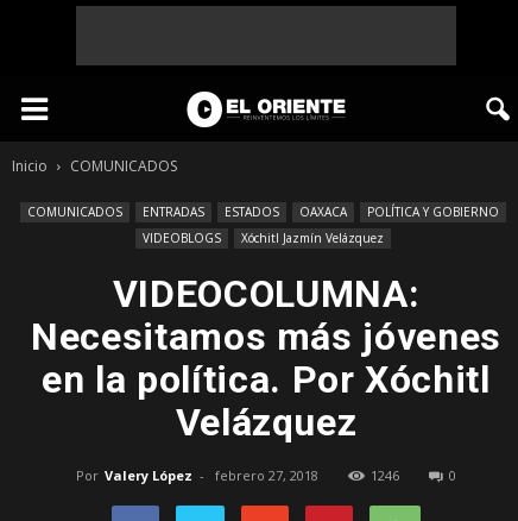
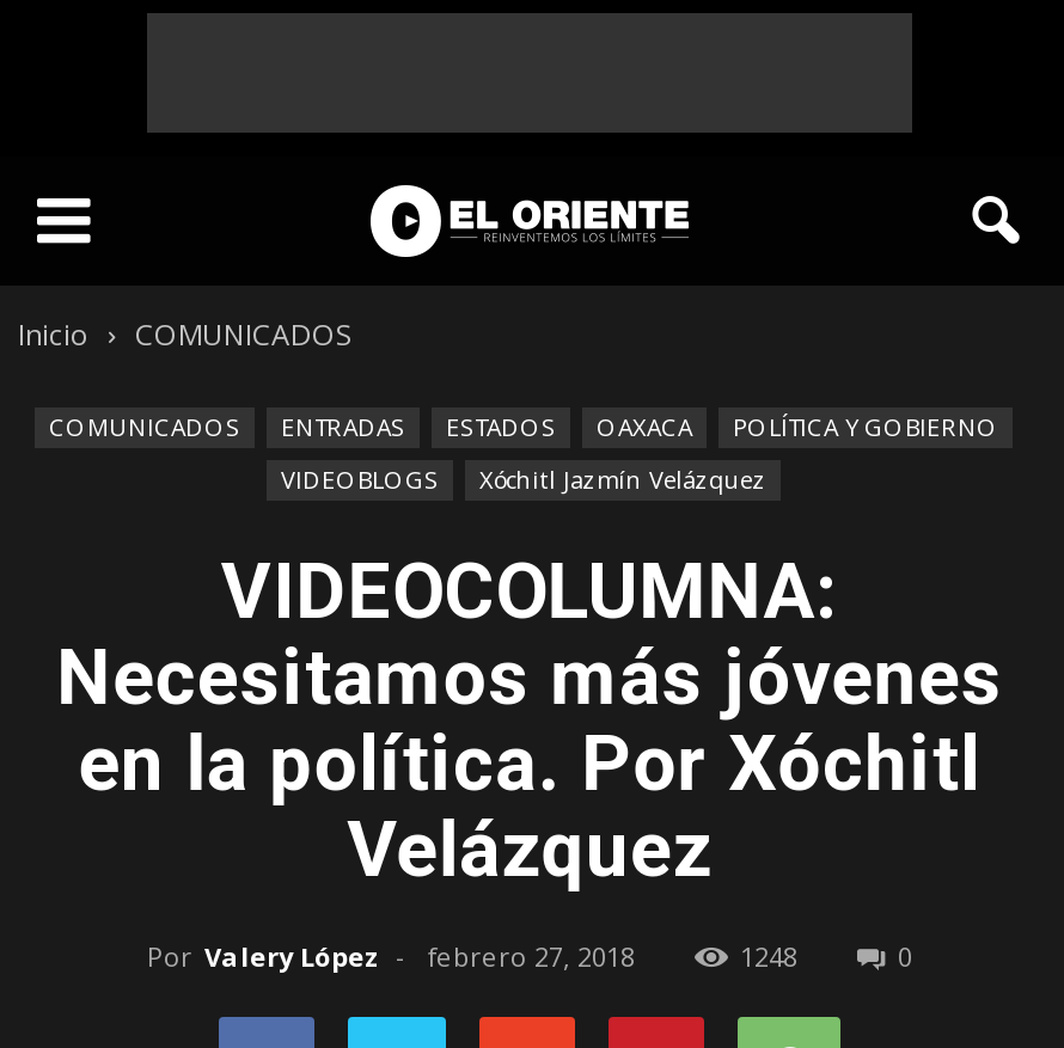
[371,466,399,484] 1246 -> [740,938,797,974] 1248

